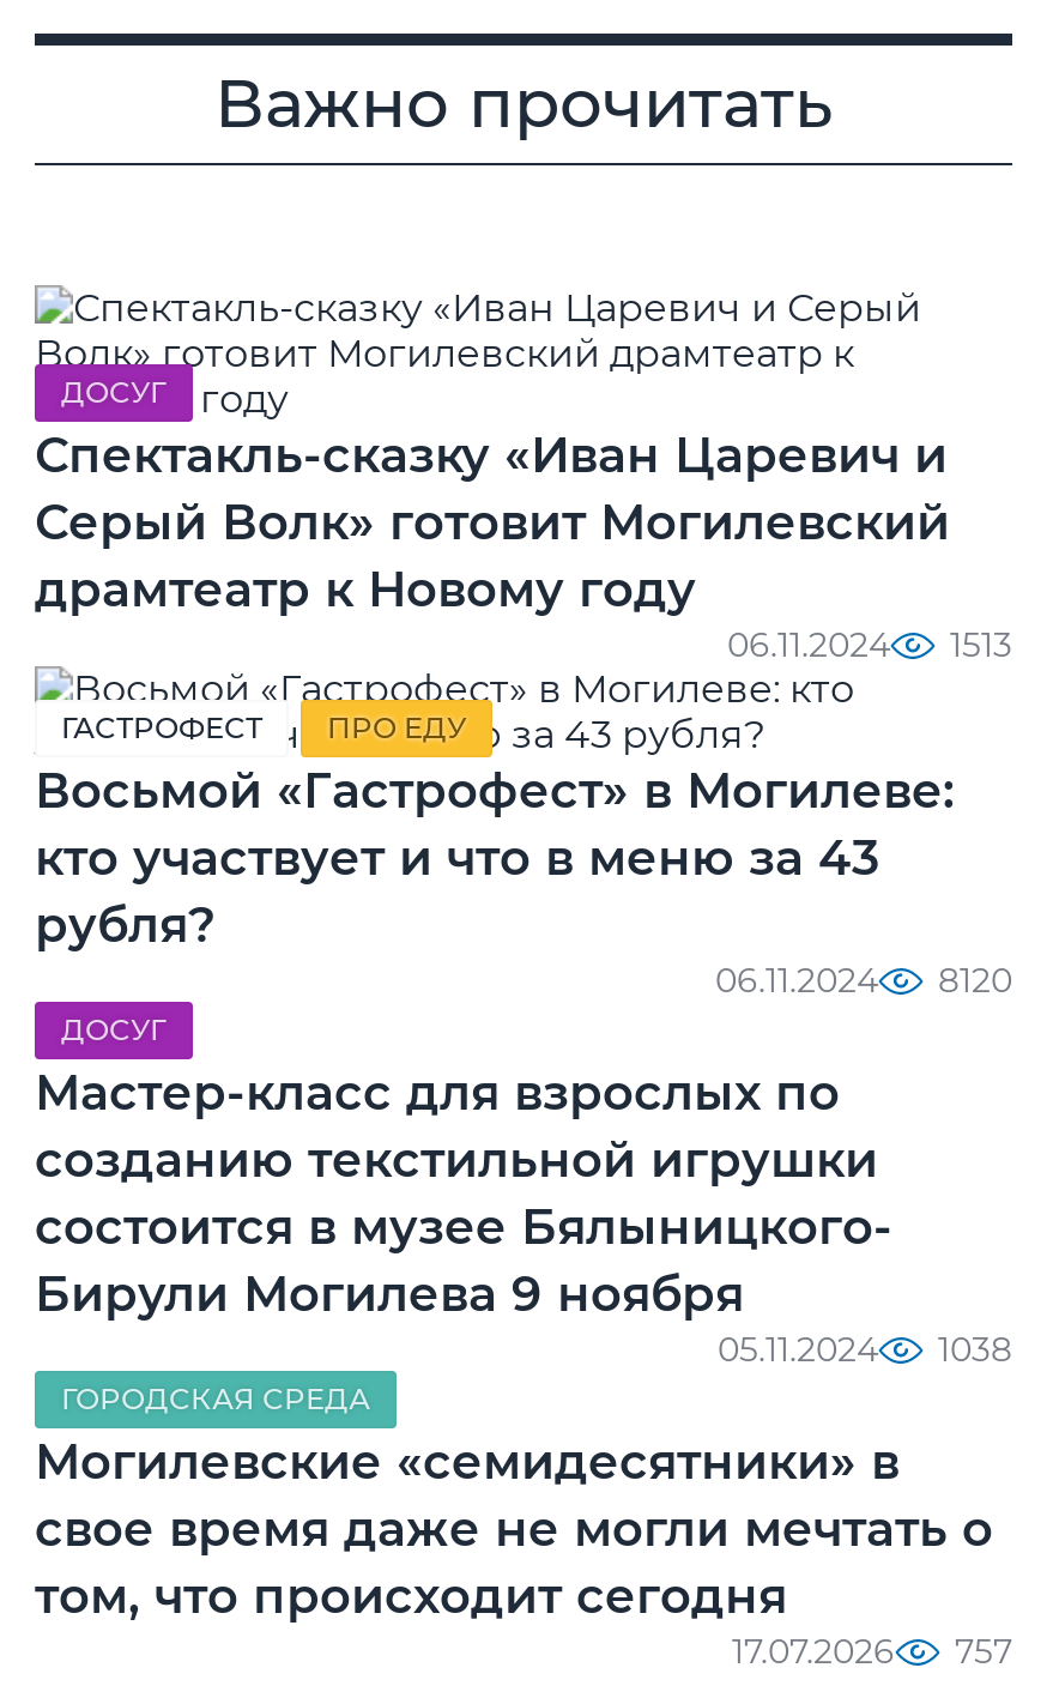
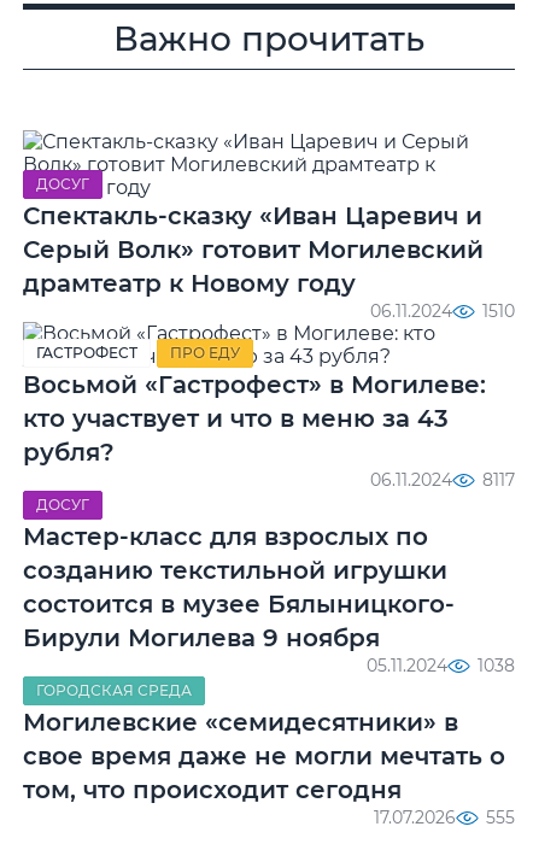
[727,623,1012,666] 06.11.2024 1513 -> [370,300,515,322] 06.11.2024 1510
[715,959,1012,1002] 06.11.2024 8120 -> [370,469,515,491] 06.11.2024 8117
[732,1630,1012,1673] 17.07.2026 757 -> [374,807,515,828] 17.07.2026 555

